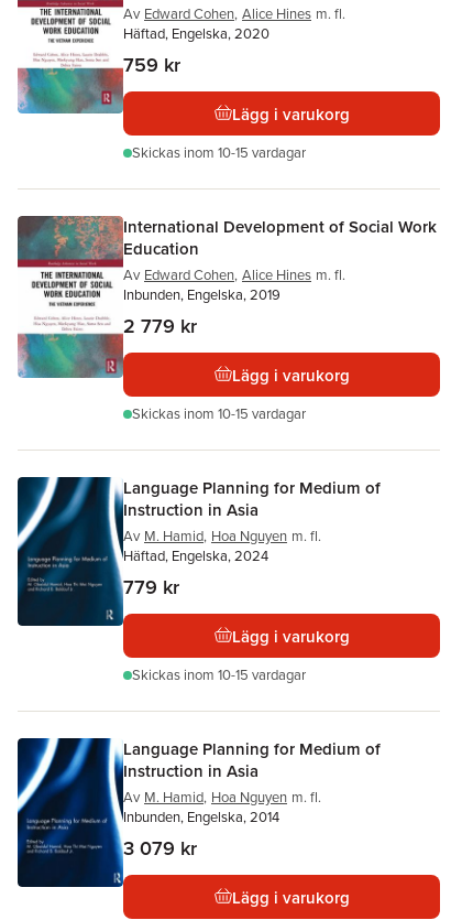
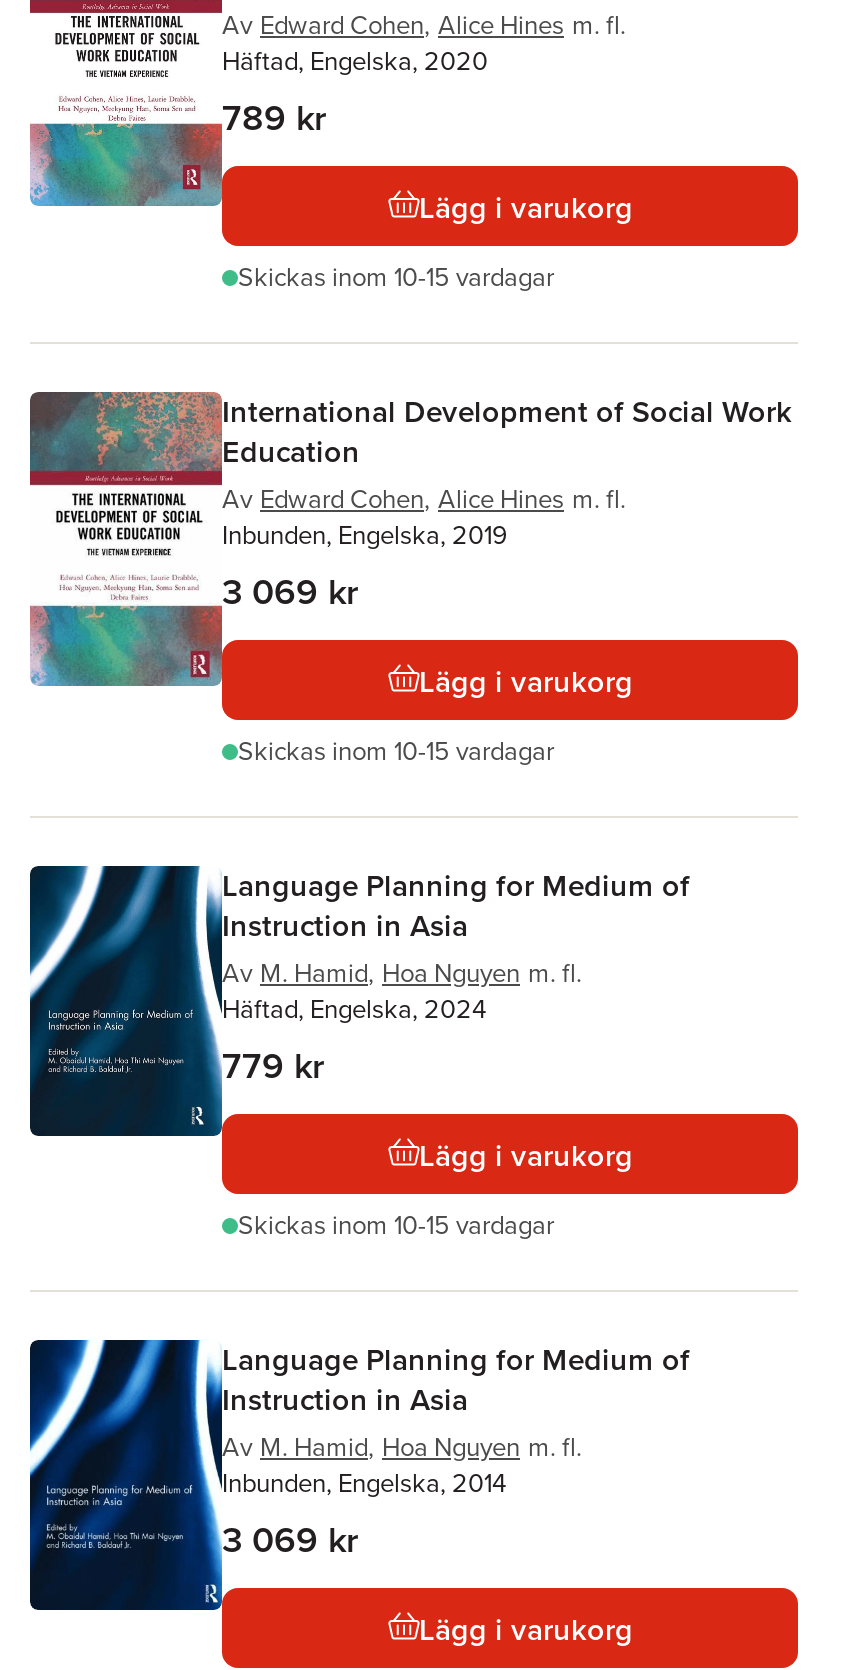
[123,51,180,78] 759 kr -> [222,92,326,142] 789 kr
[123,312,197,339] 2 779 kr -> [222,566,358,616] 3 069 kr
[123,834,197,862] 3 079 kr -> [222,1514,358,1564] 3 069 kr

